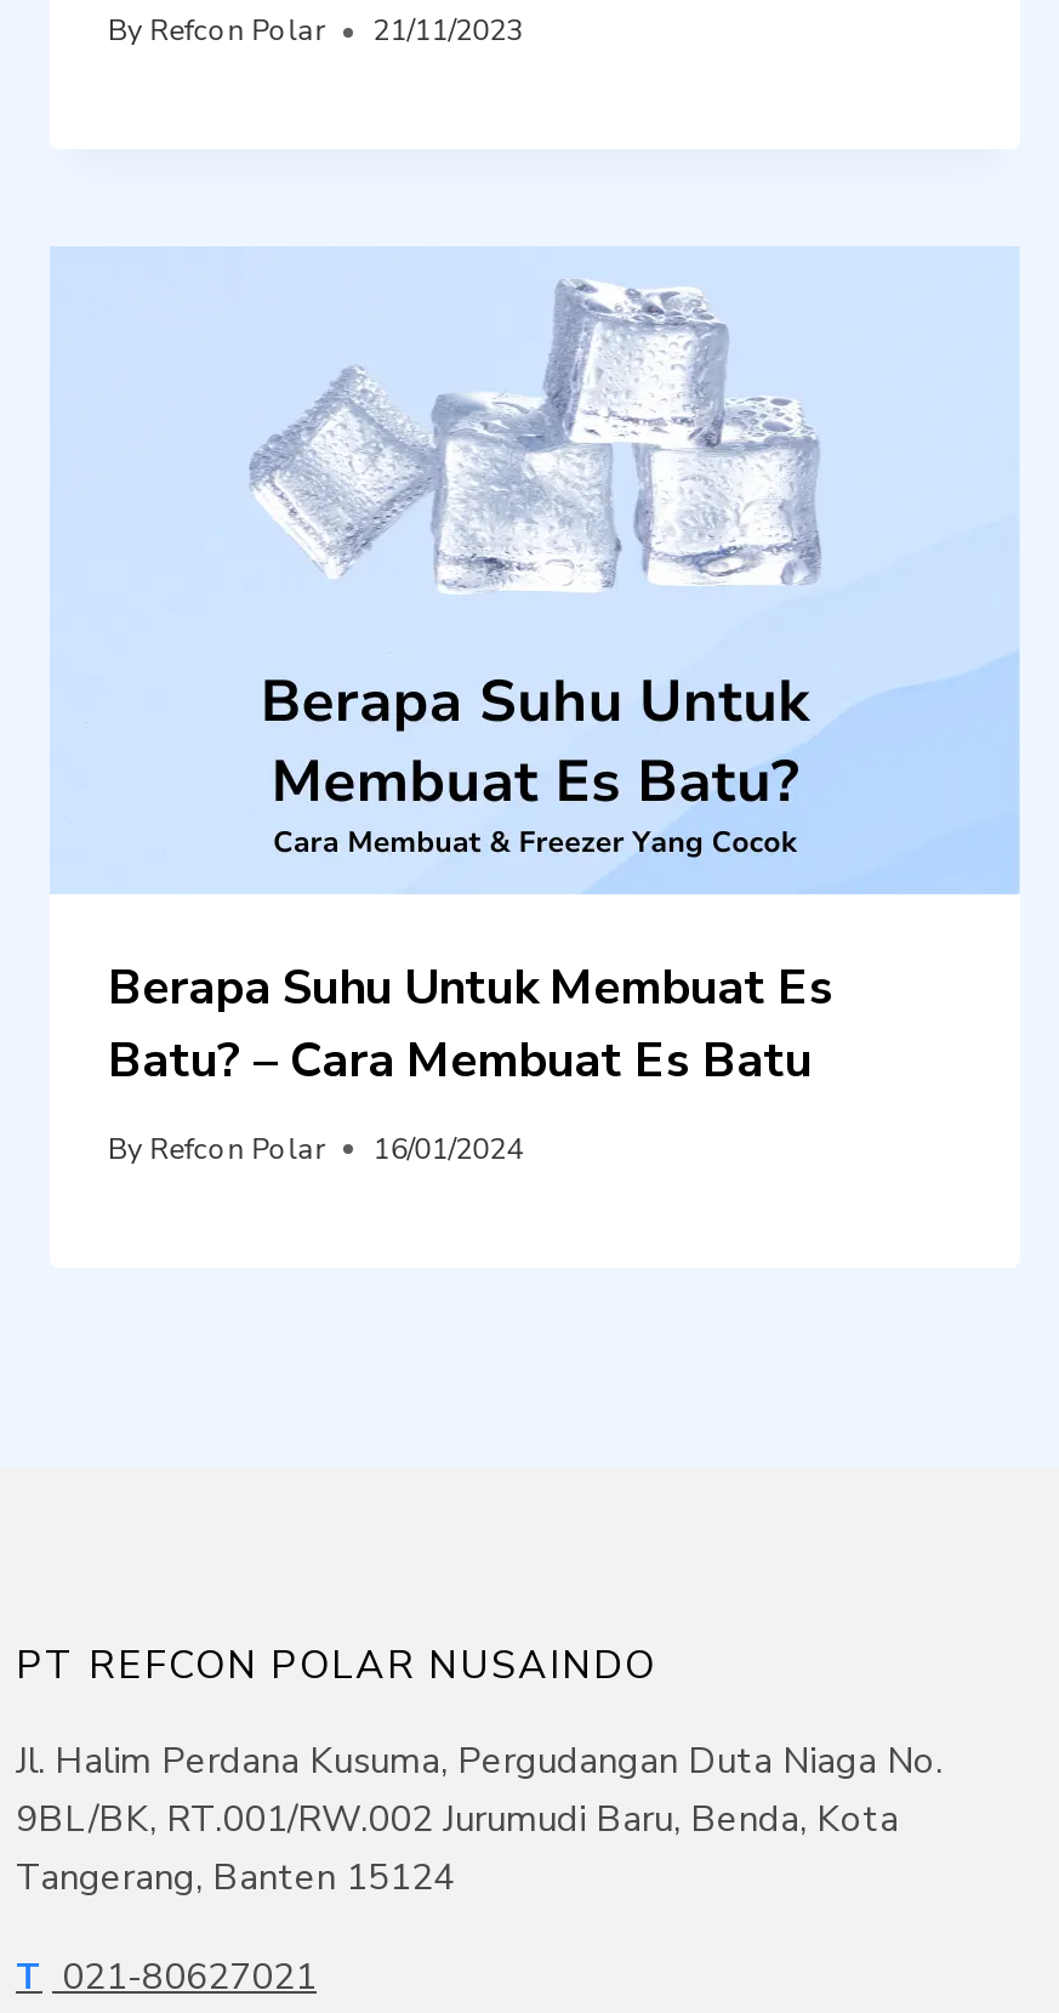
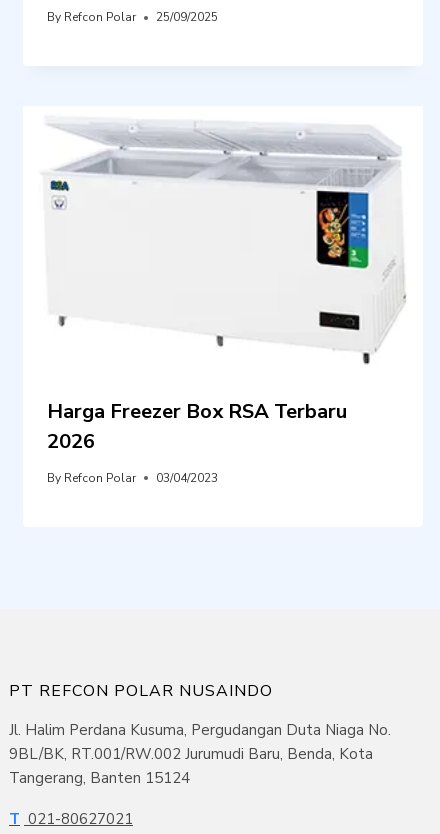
[108,11,523,50] By Refcon Polar 21/11/2023 -> [47,9,218,25] By Refcon Polar 25/09/2025
[50,246,1020,1093] [image] | Berapa Suhu Untuk Membuat Es | Batu? – Cara Membuat Es Batu -> [24,107,423,455] [image] | Harga Freezer Box RSA Terbaru | 2026
[108,1129,523,1168] By Refcon Polar 16/01/2024 -> [47,470,218,486] By Refcon Polar 03/04/2023

